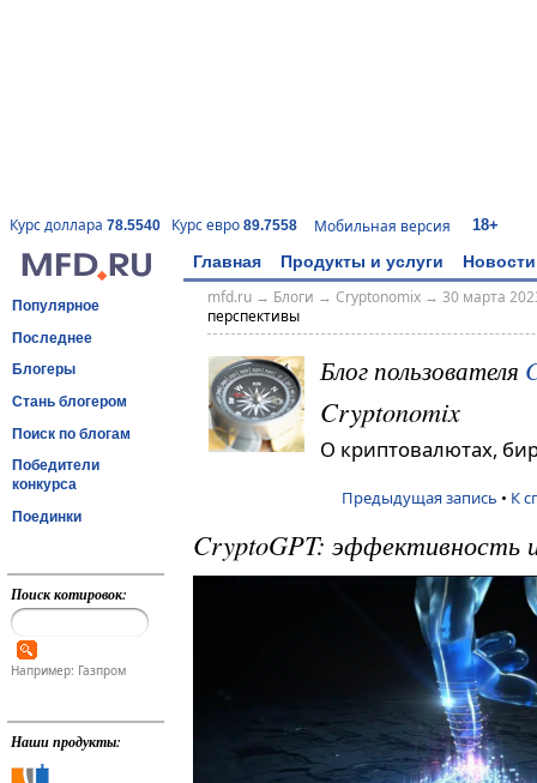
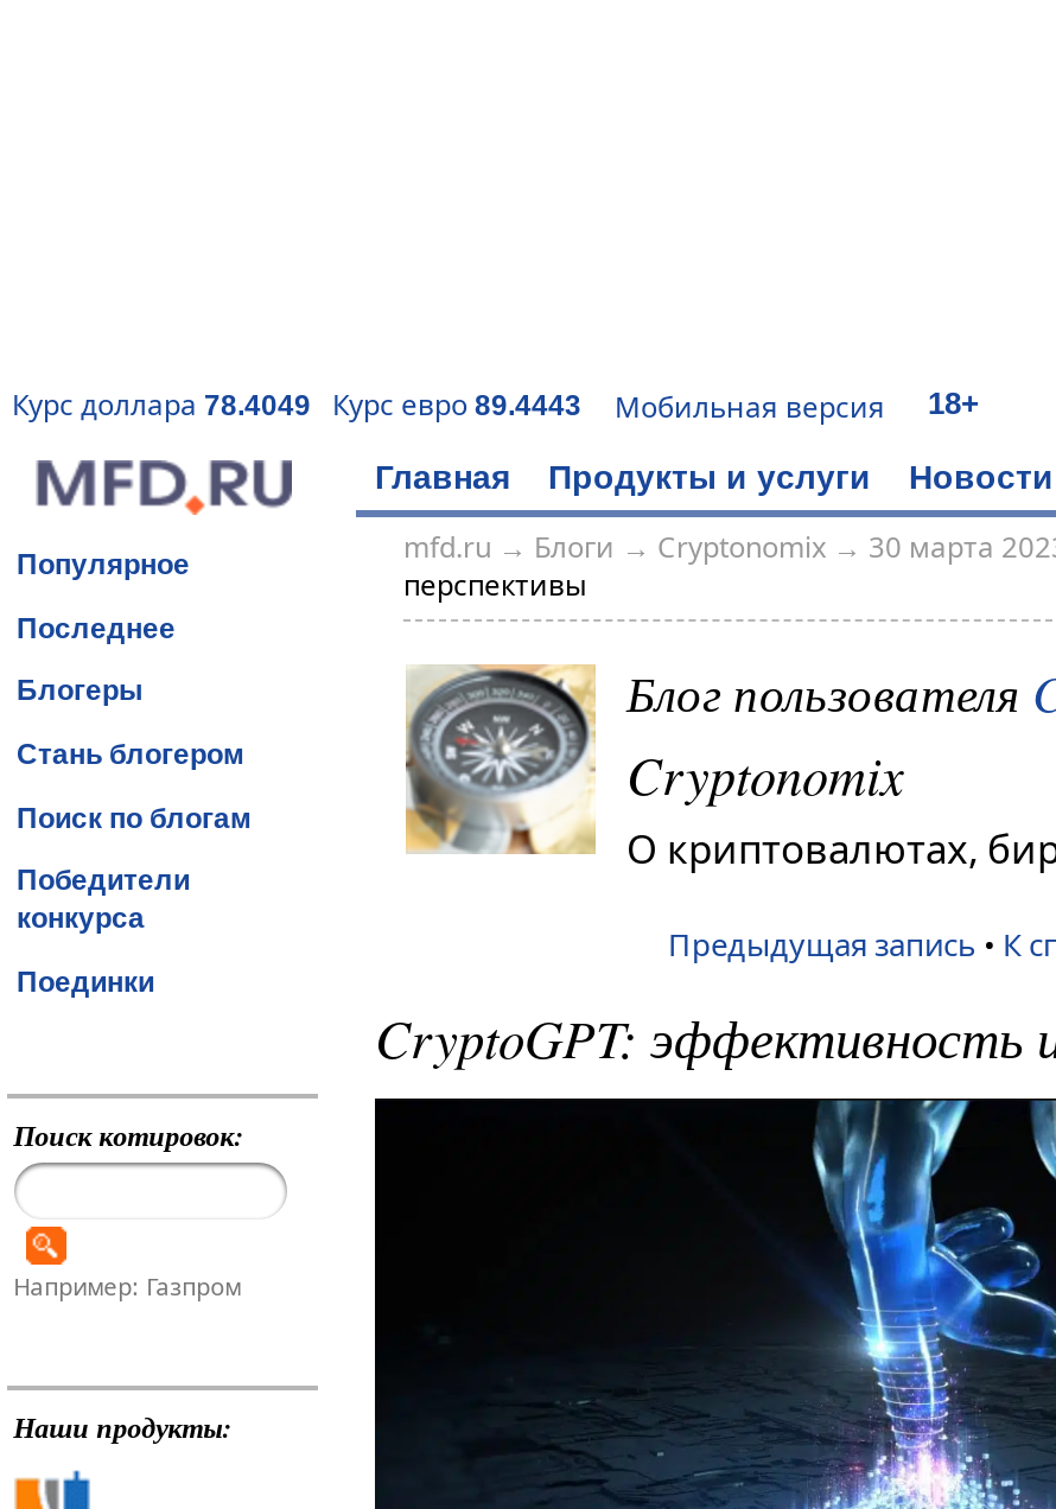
[10,215,297,235] Курс доллара 78.5540 Курс евро 89.7558 -> [12,385,581,425] Курс доллара 78.4049 Курс евро 89.4443

